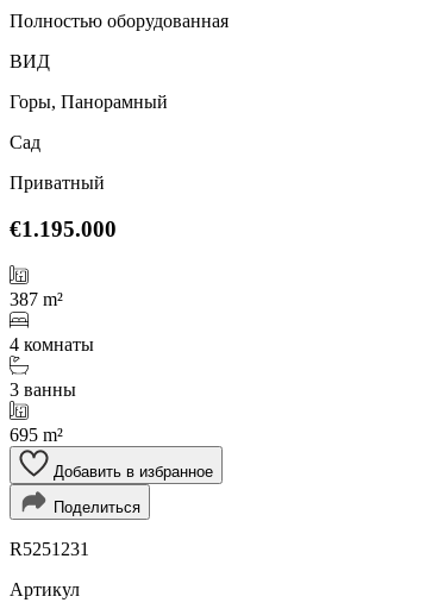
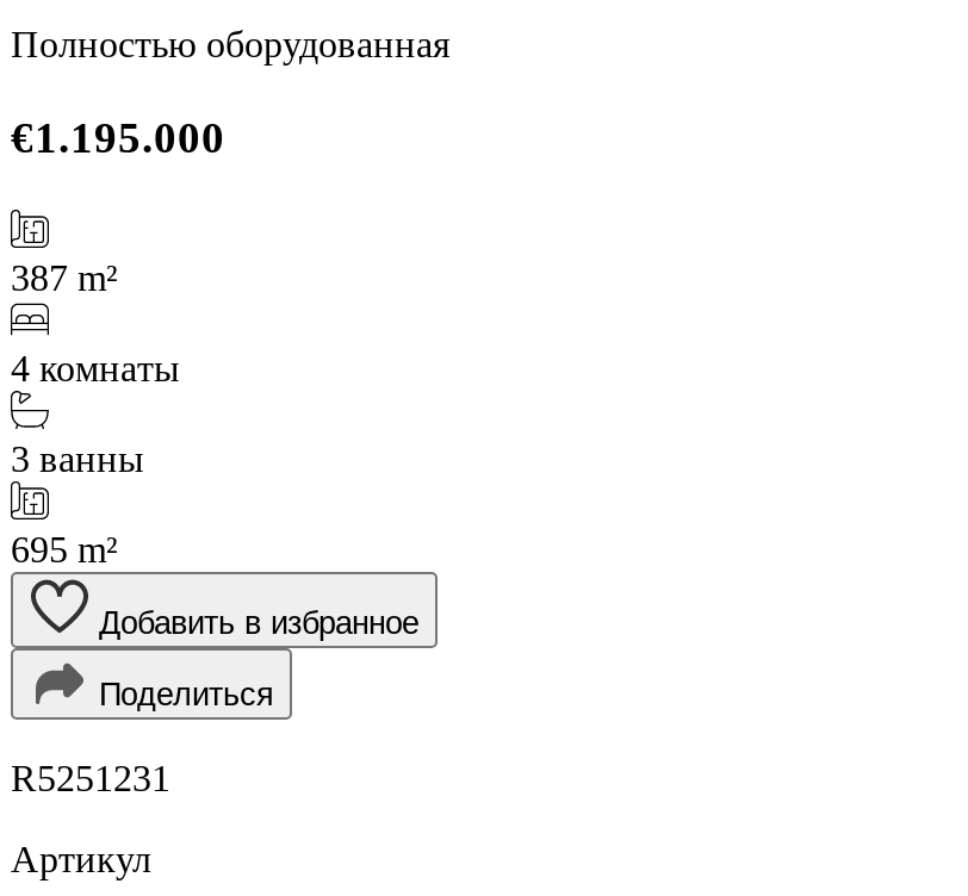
[10,51,168,193] ВИД | Горы, Панорамный | Сад | Приватный -> none

